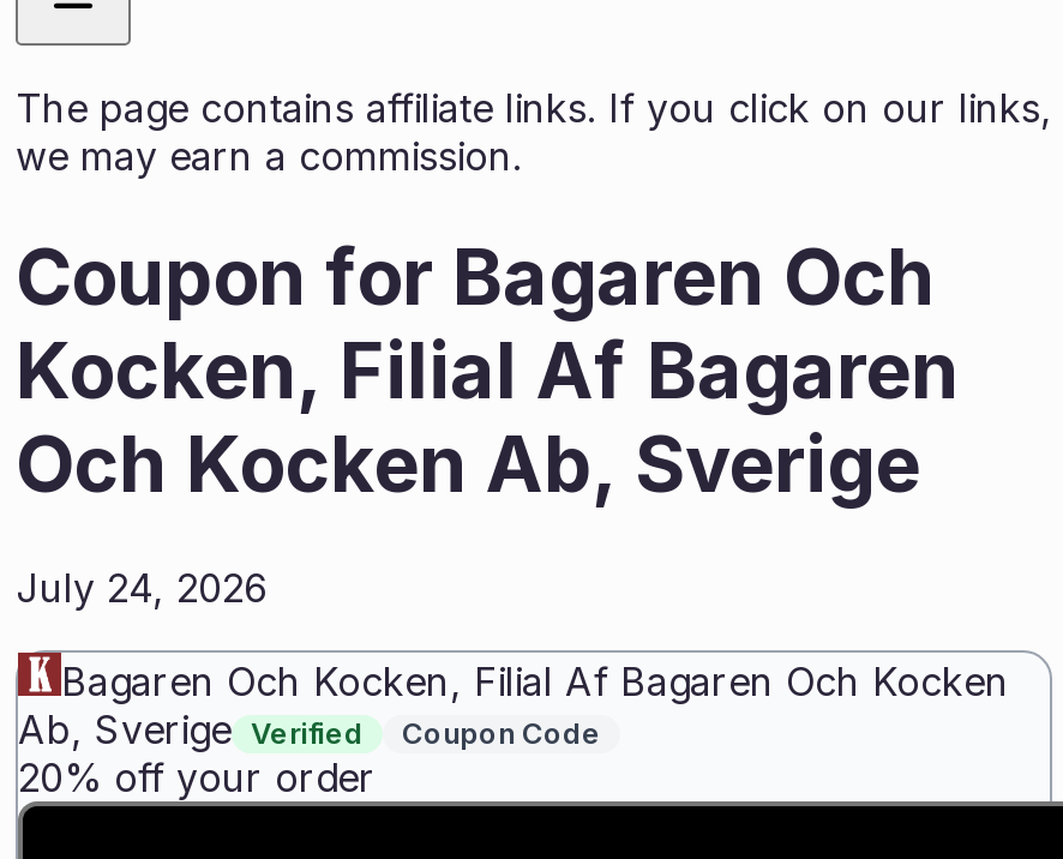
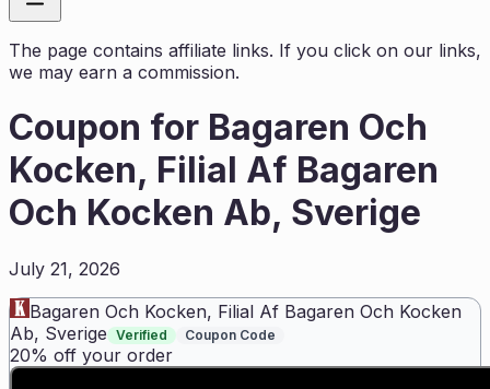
[16,564,268,612] July 24, 2026 -> [9,258,120,280] July 21, 2026

